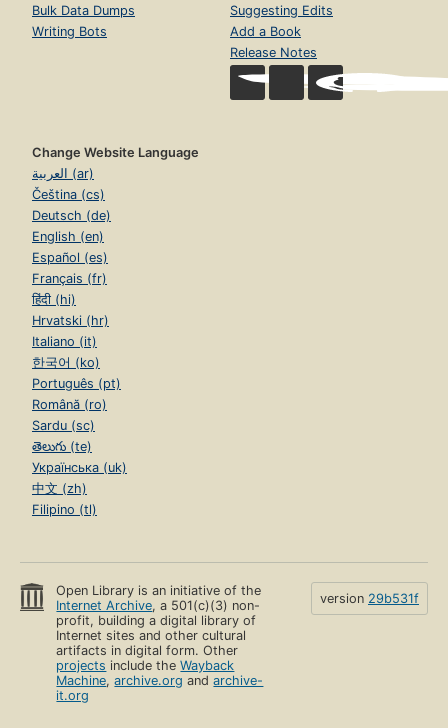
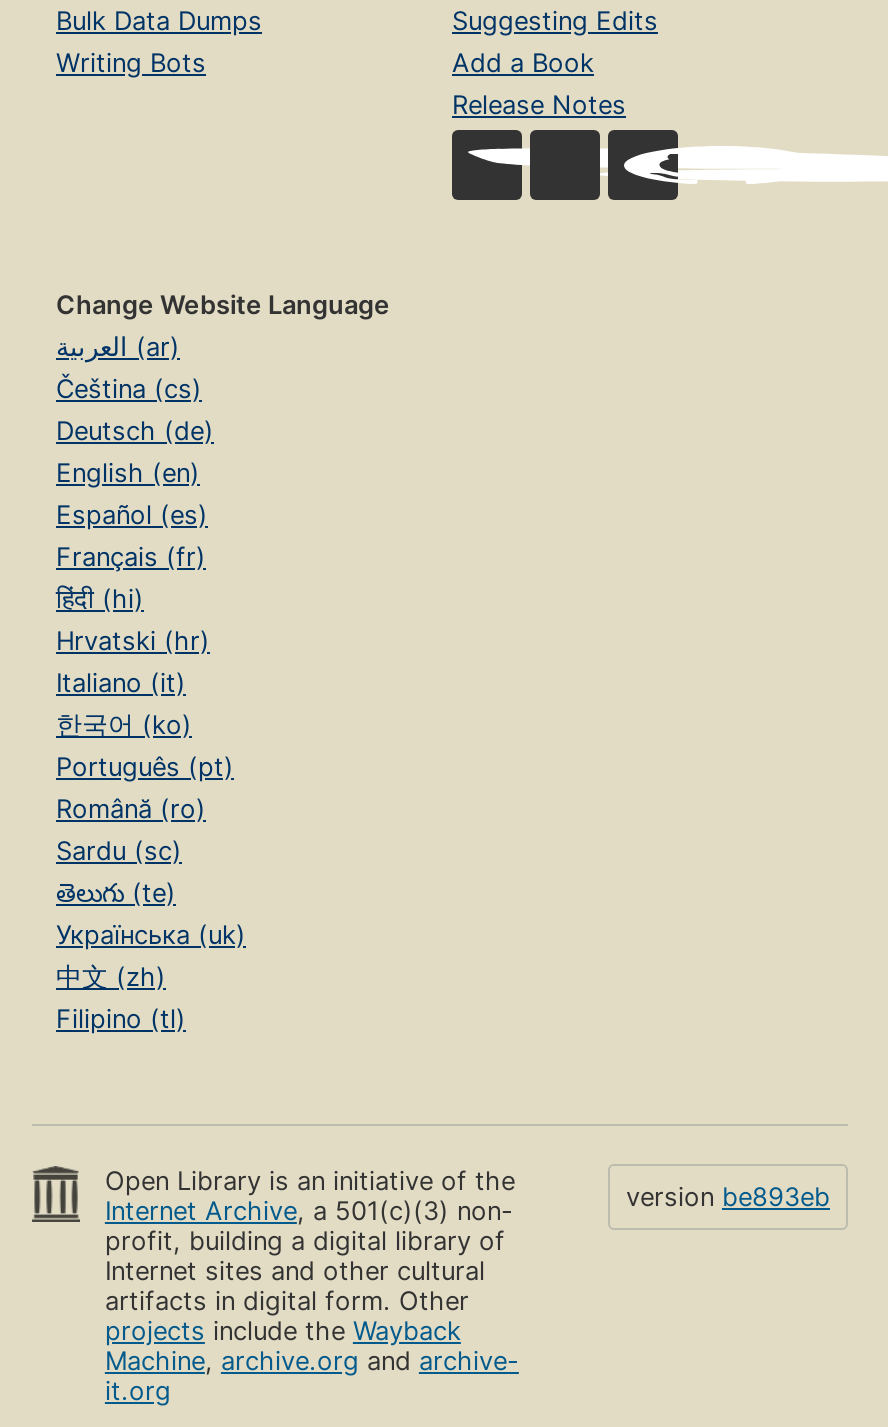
[320,591,419,606] version 29b531f -> [626,1183,830,1213] version be893eb

